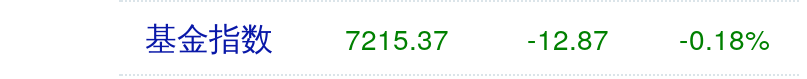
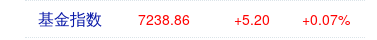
[345,19,449,59] 7215.37 -> [138,9,190,29] 7238.86
[527,19,609,59] -12.87 -> [234,9,270,29] +5.20
[679,19,769,59] -0.18% -> [302,9,350,29] +0.07%

